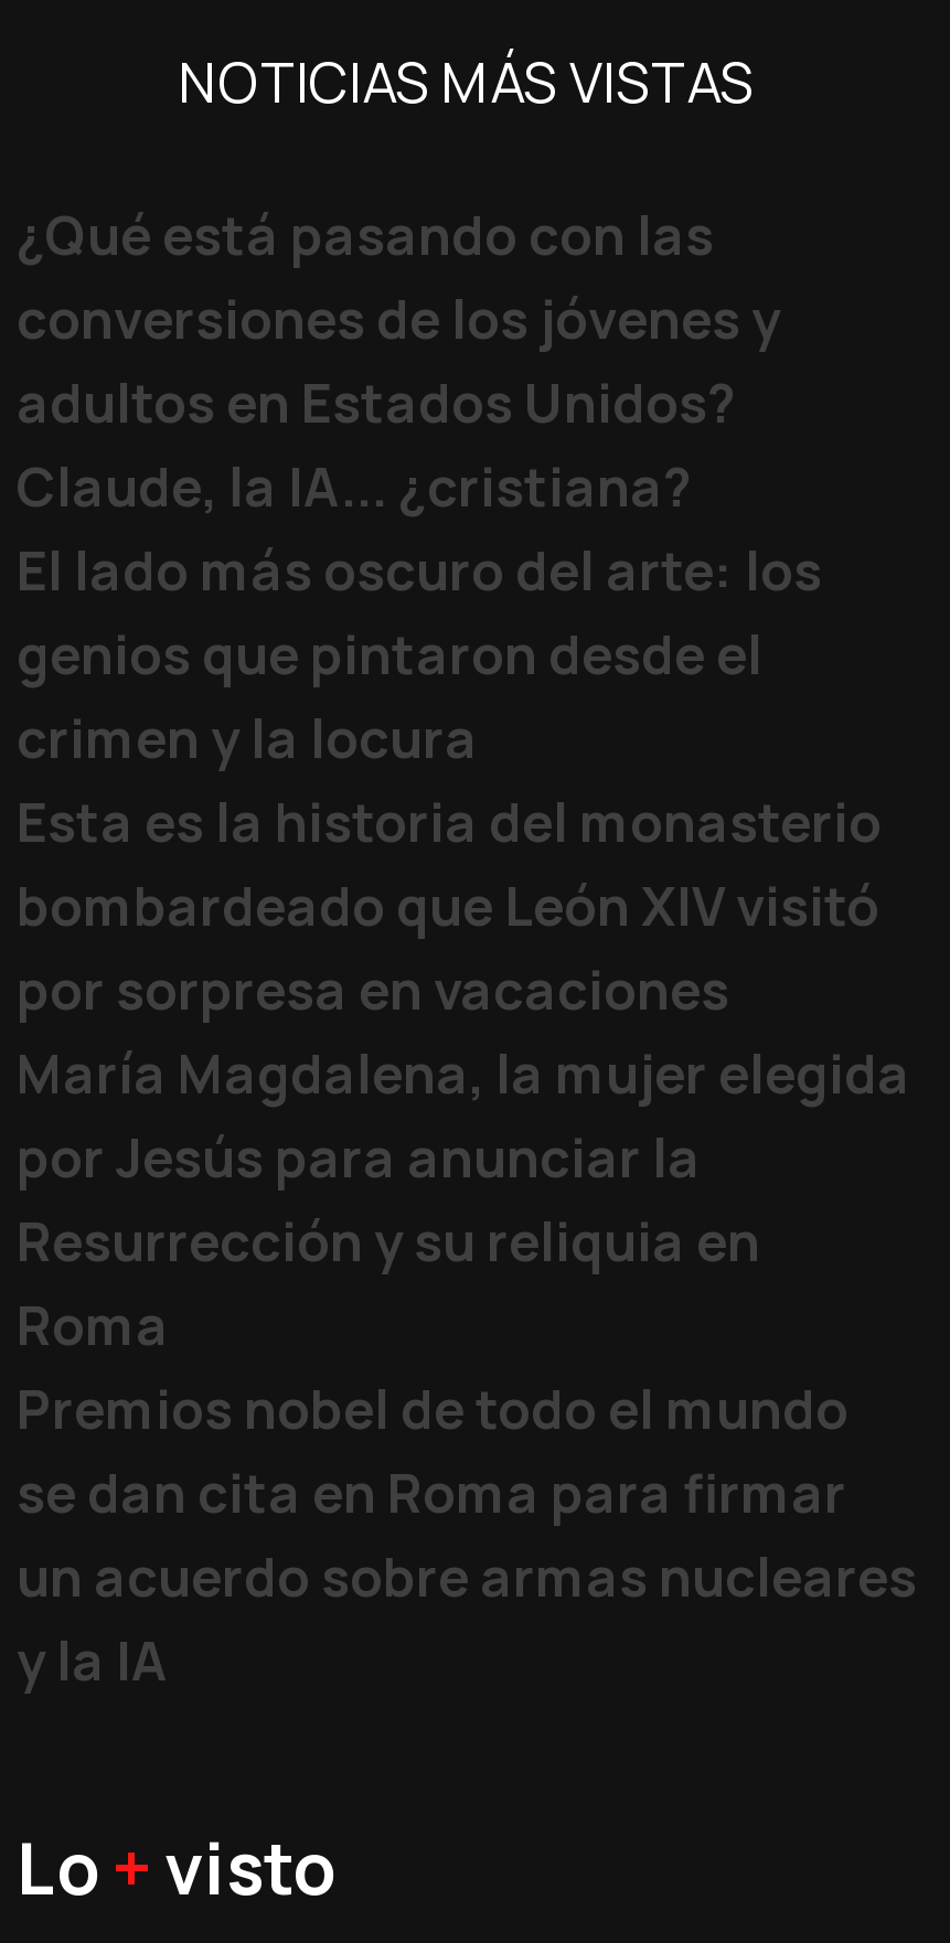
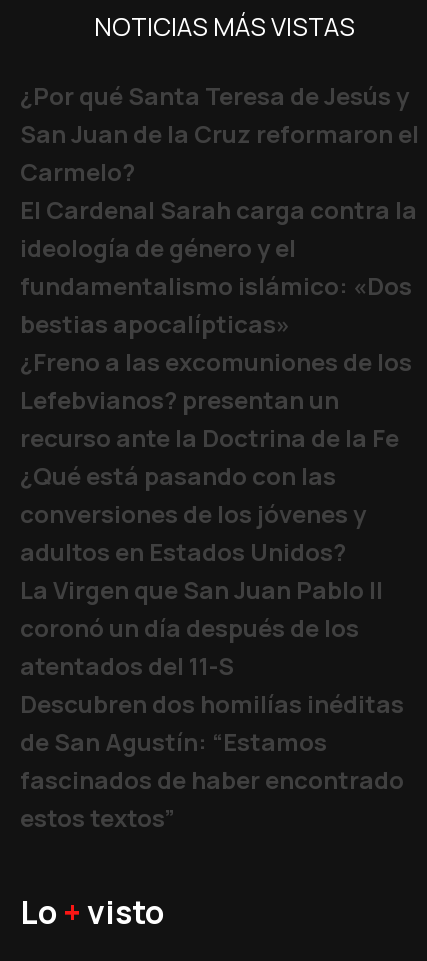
none -> [20,79,419,454] ¿Por qué Santa Teresa de Jesús y | San Juan de la Cruz reformaron el | Carmelo? | El Cardenal Sarah carga contra la | ideología de género y el | fundamentalismo islámico: «Dos | bestias apocalípticas» | ¿Freno a las excomuniones de los | Lefebvianos? presentan un | recurso ante la Doctrina de la Fe
moved [17,197,780,438] -> [20,459,366,568]: ¿Qué está pasando con las | conversiones de los jóvenes y | adultos en Estados Unidos?
[17,449,917,1696] Claude, la IA... ¿cristiana? | El lado más oscuro del arte: los | genios que pintaron desde el | crimen y la locura | Esta es la historia del monasterio | bombardeado que León XIV visitó | por sorpresa en vacaciones | María Magdalena, la mujer elegida | por Jesús para anunciar la | Resurrección y su reliquia en | Roma | Premios nobel de todo el mundo | se dan cita en Roma para firmar | un acuerdo sobre armas nucleares | y la IA -> [20,573,404,834] La Virgen que San Juan Pablo II | coronó un día después de los | atentados del 11-S | Descubren dos homilías inéditas | de San Agustín: “Estamos | fascinados de haber encontrado | estos textos”

